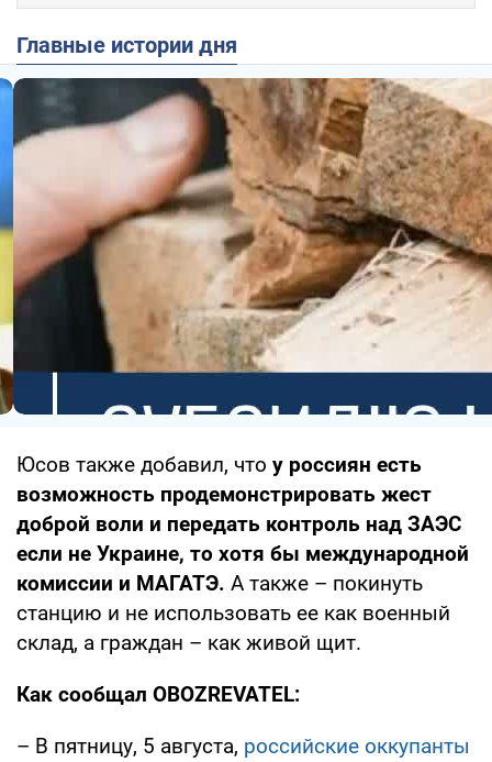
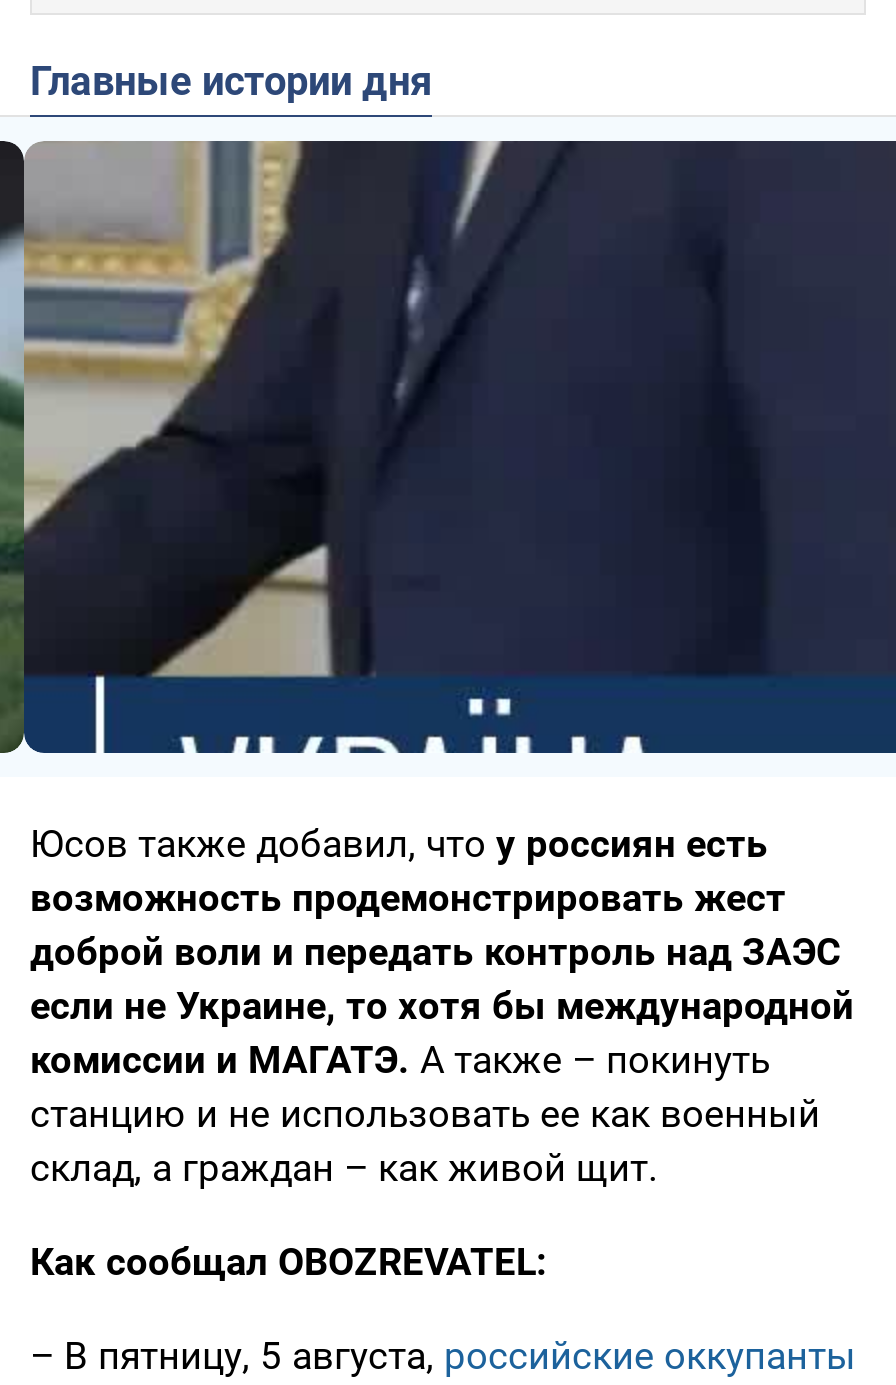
[3,77,489,416] [image] -> [6,139,890,755] [image]

